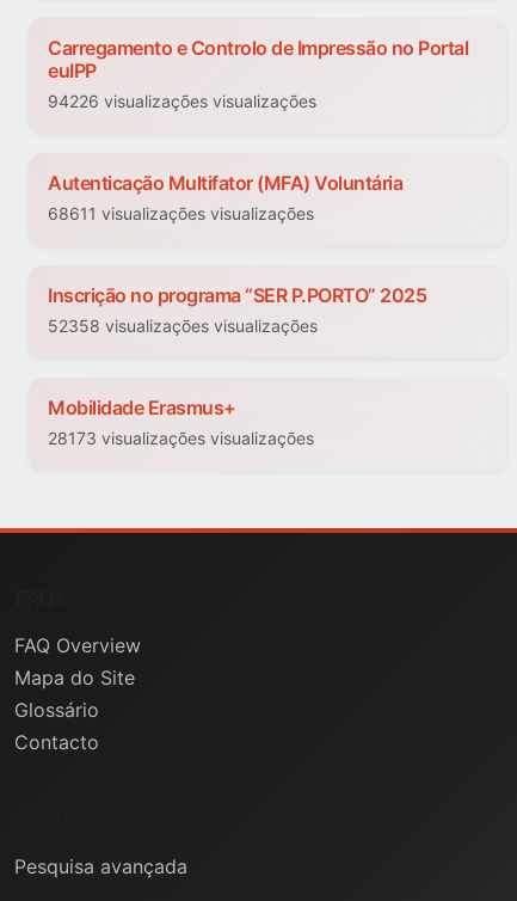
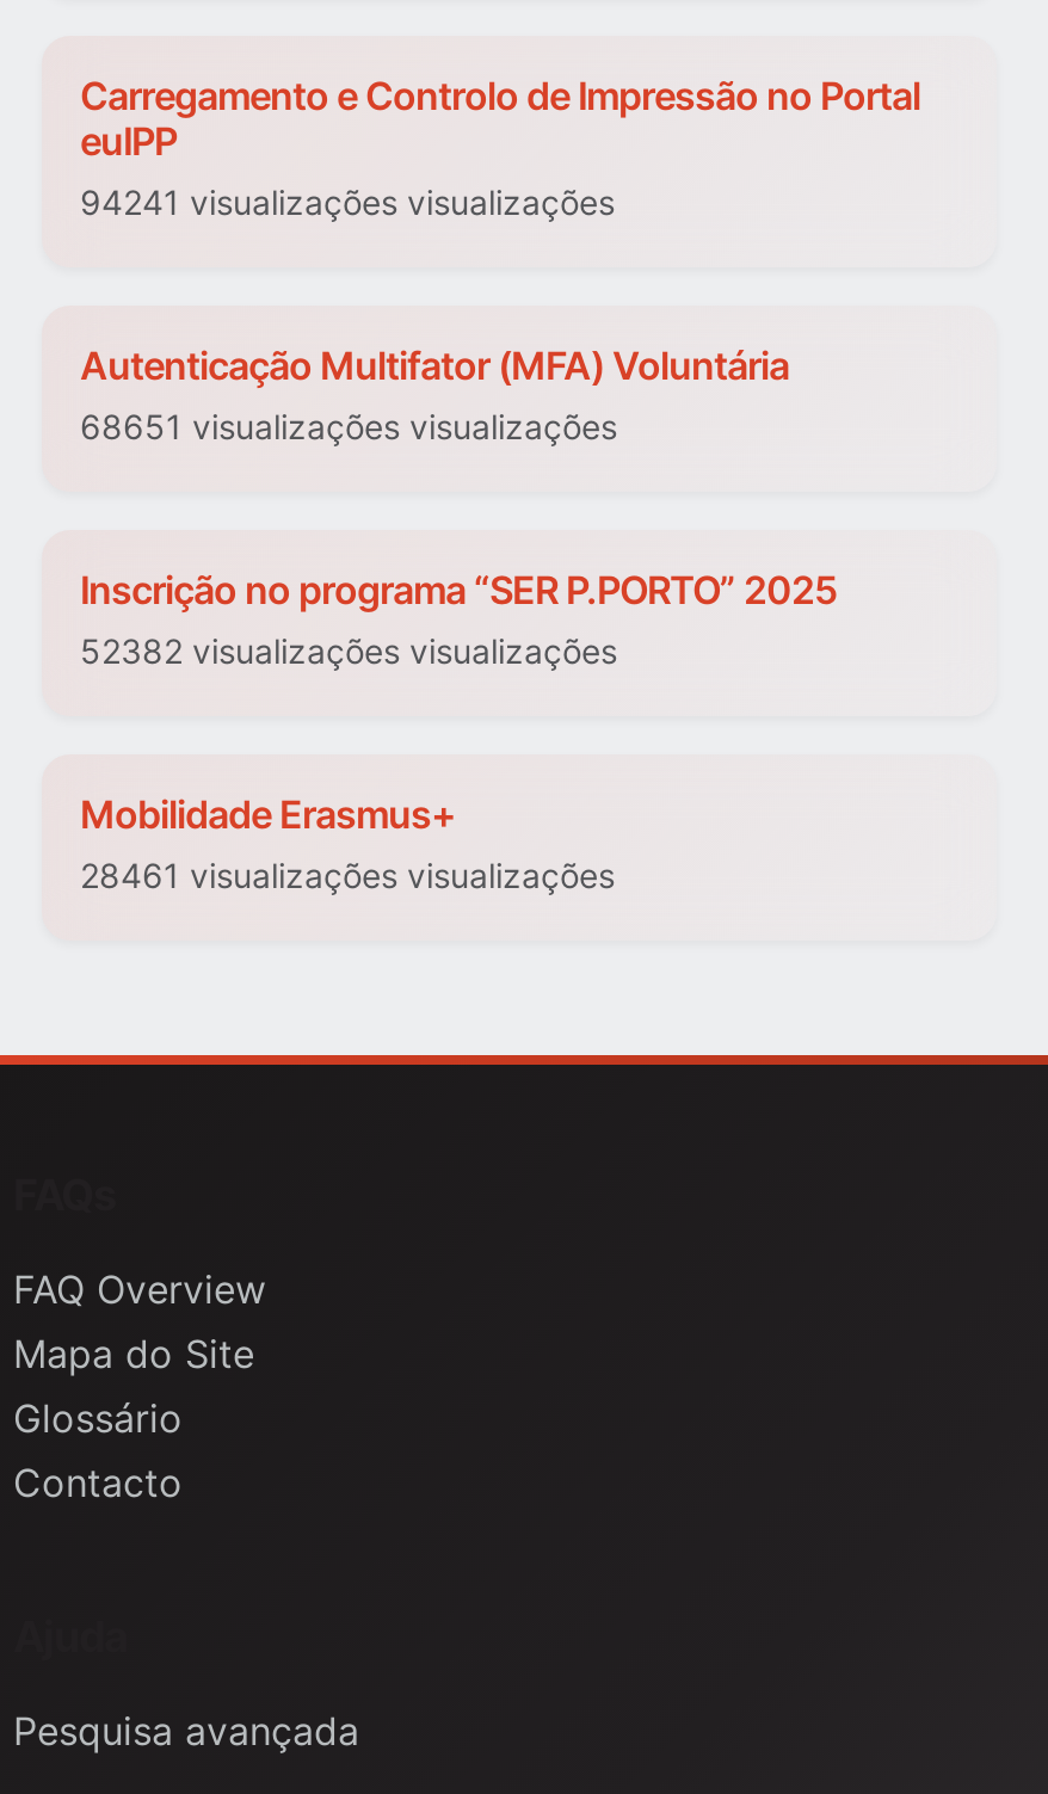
[48,91,316,112] 94226 visualizações visualizações -> [80,183,615,223] 94241 visualizações visualizações
[48,204,314,224] 68611 visualizações visualizações -> [80,407,617,448] 68651 visualizações visualizações
[48,316,318,336] 52358 visualizações visualizações -> [80,631,617,672] 52382 visualizações visualizações
[48,428,314,449] 28173 visualizações visualizações -> [80,856,615,896] 28461 visualizações visualizações

